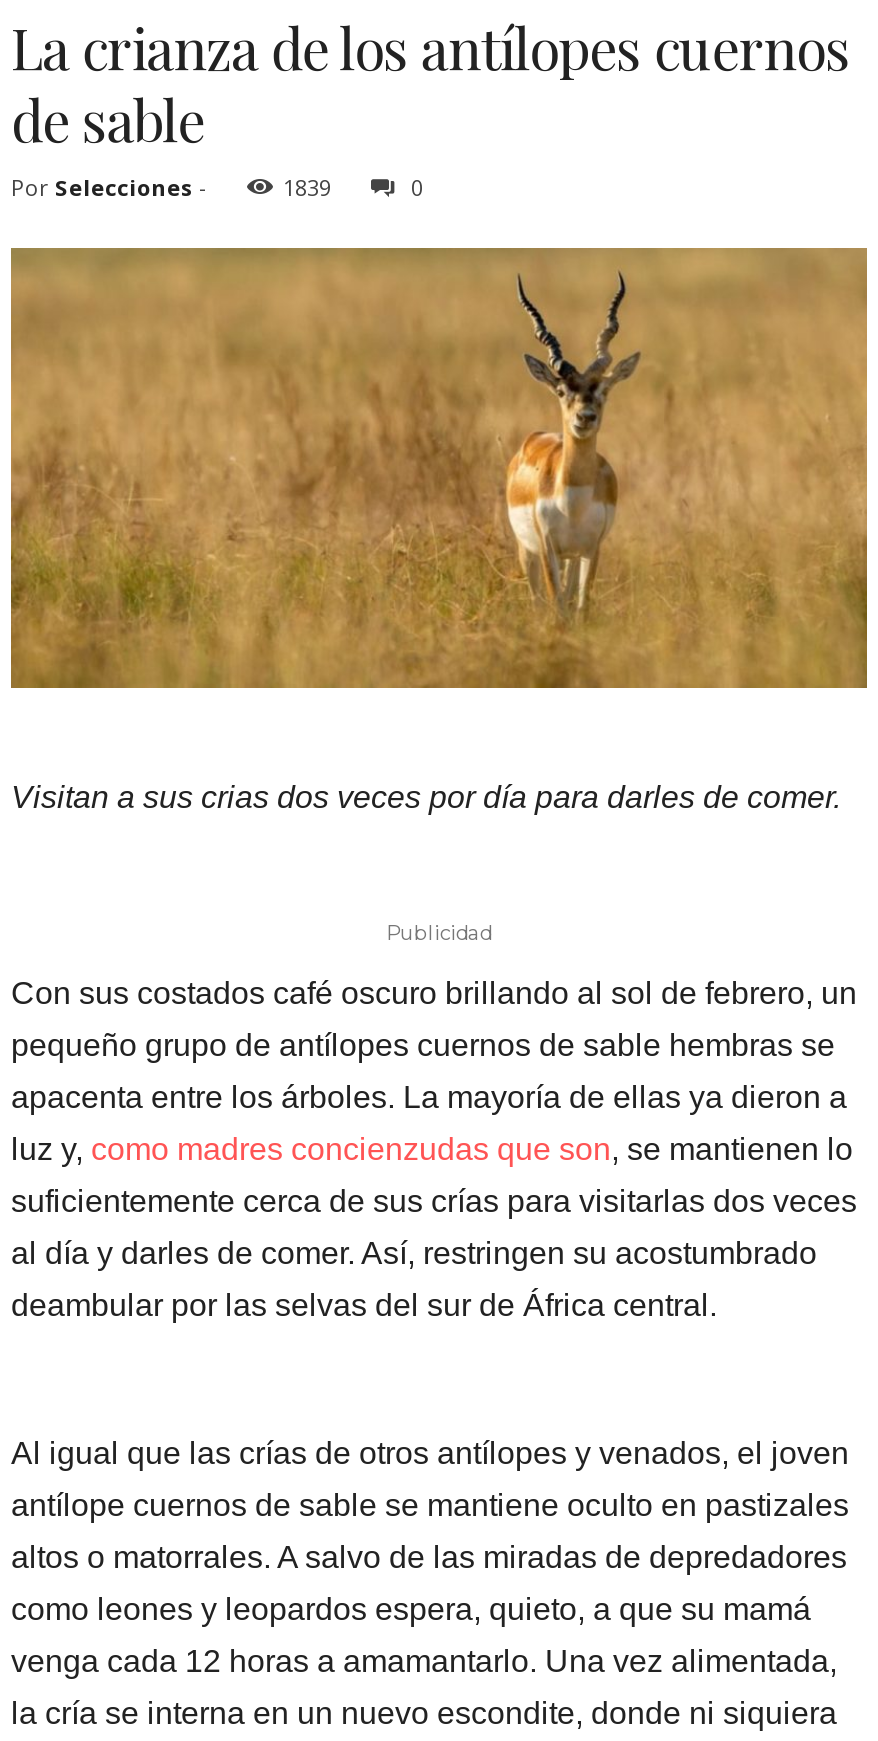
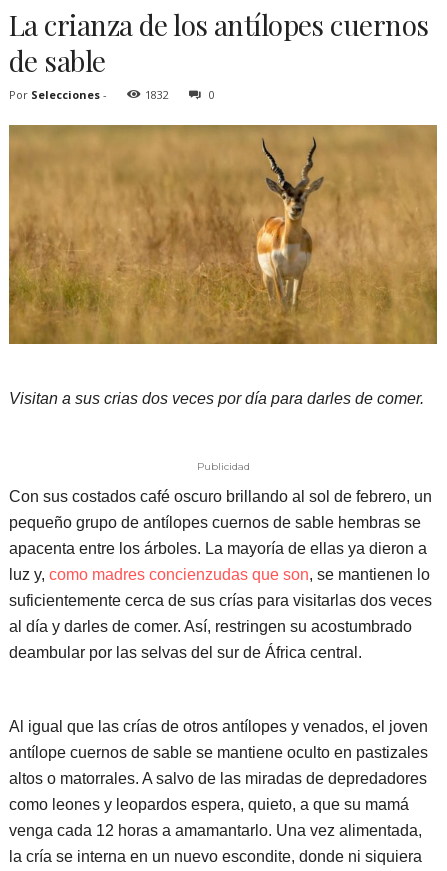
[283,172,331,202] 1839 -> [145,87,169,102] 1832

